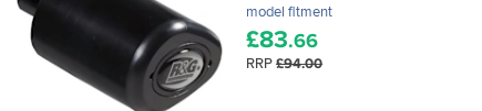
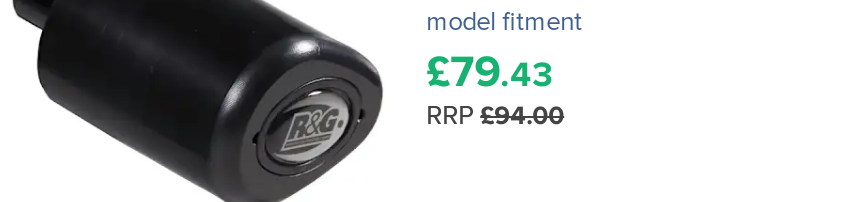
[246,25,318,54] £83.66 -> [426,46,554,98] £79.43

